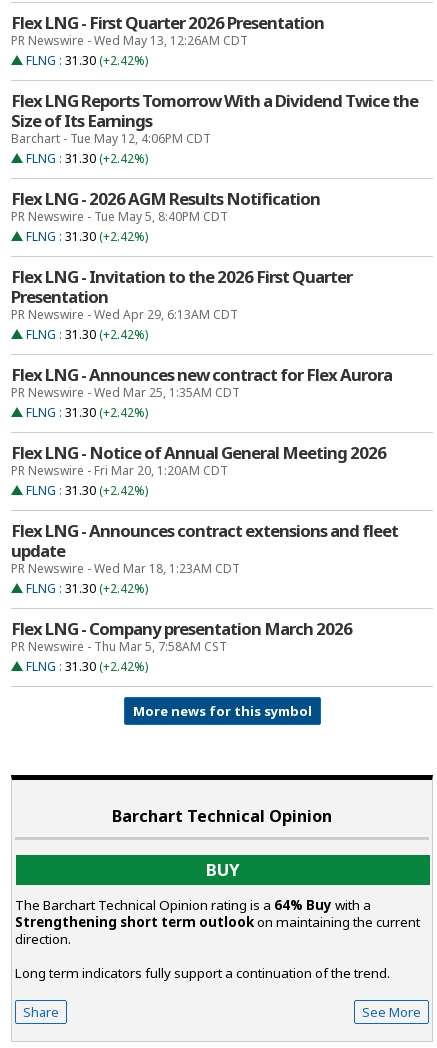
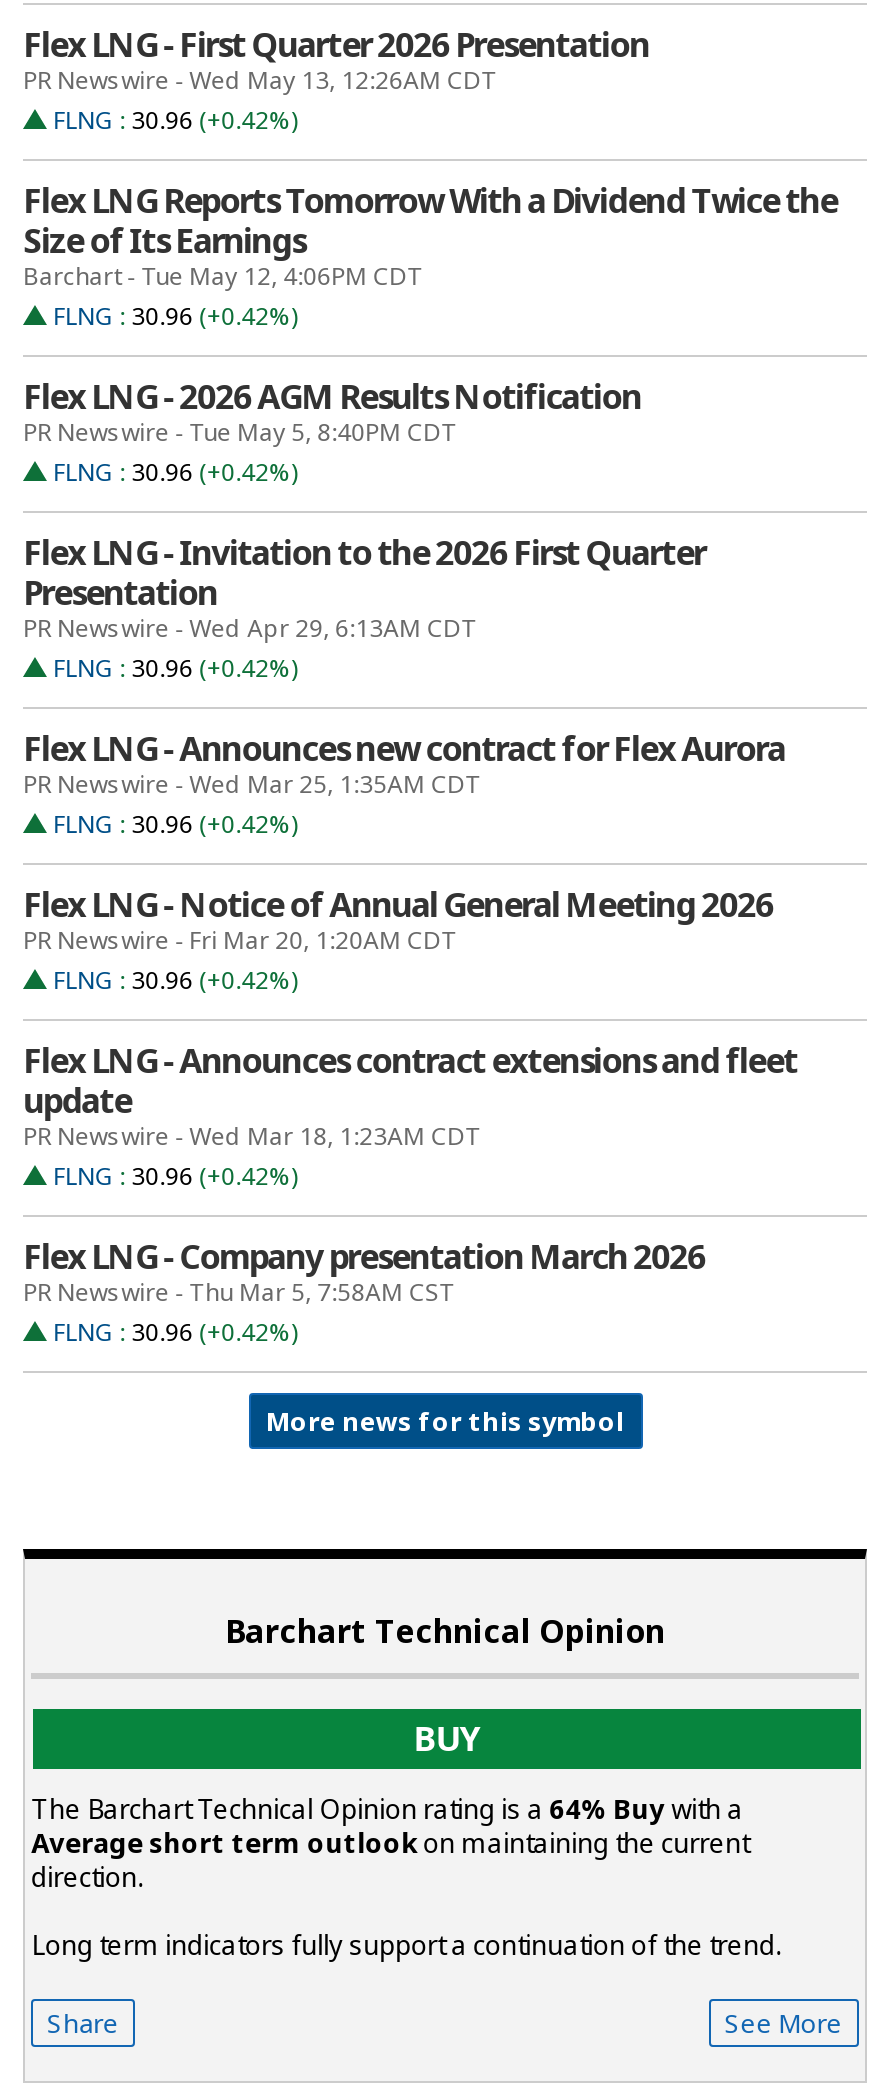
[26,52,148,69] FLNG : 31.30 (+2.42%) -> [53,103,297,137] FLNG : 30.96 (+0.42%)
[26,150,148,167] FLNG : 31.30 (+2.42%) -> [53,299,297,333] FLNG : 30.96 (+0.42%)
[26,228,148,245] FLNG : 31.30 (+2.42%) -> [53,455,297,489] FLNG : 30.96 (+0.42%)
[26,326,148,343] FLNG : 31.30 (+2.42%) -> [53,651,297,685] FLNG : 30.96 (+0.42%)
[26,404,148,421] FLNG : 31.30 (+2.42%) -> [53,807,297,841] FLNG : 30.96 (+0.42%)
[26,482,148,499] FLNG : 31.30 (+2.42%) -> [53,963,297,997] FLNG : 30.96 (+0.42%)
[26,580,148,597] FLNG : 31.30 (+2.42%) -> [53,1159,297,1193] FLNG : 30.96 (+0.42%)
[26,658,148,675] FLNG : 31.30 (+2.42%) -> [53,1315,297,1349] FLNG : 30.96 (+0.42%)
[15,913,420,931] Strengthening short term outlookon maintaining the current -> [31,1825,749,1861] Average short term outlookon maintaining the current

